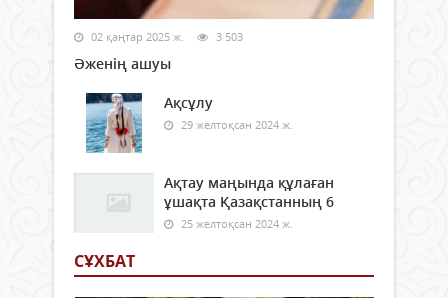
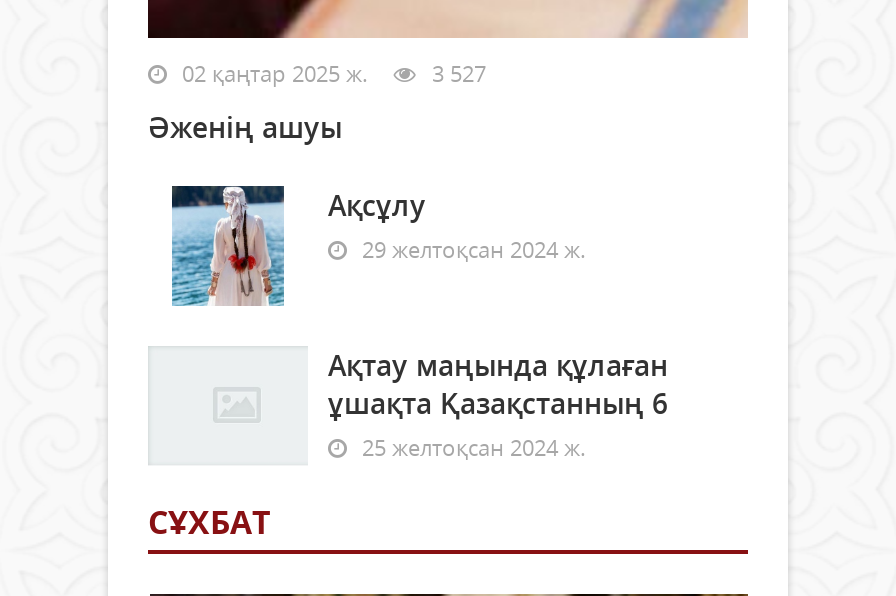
[88,29,243,44] 02 қаңтар 2025 ж. 3 503 -> [176,58,486,88] 02 қаңтар 2025 ж. 3 527

